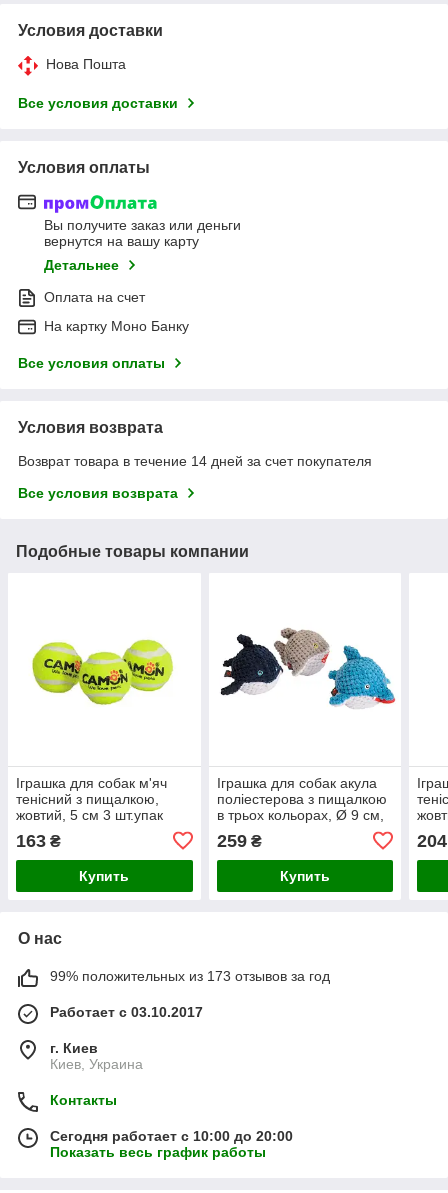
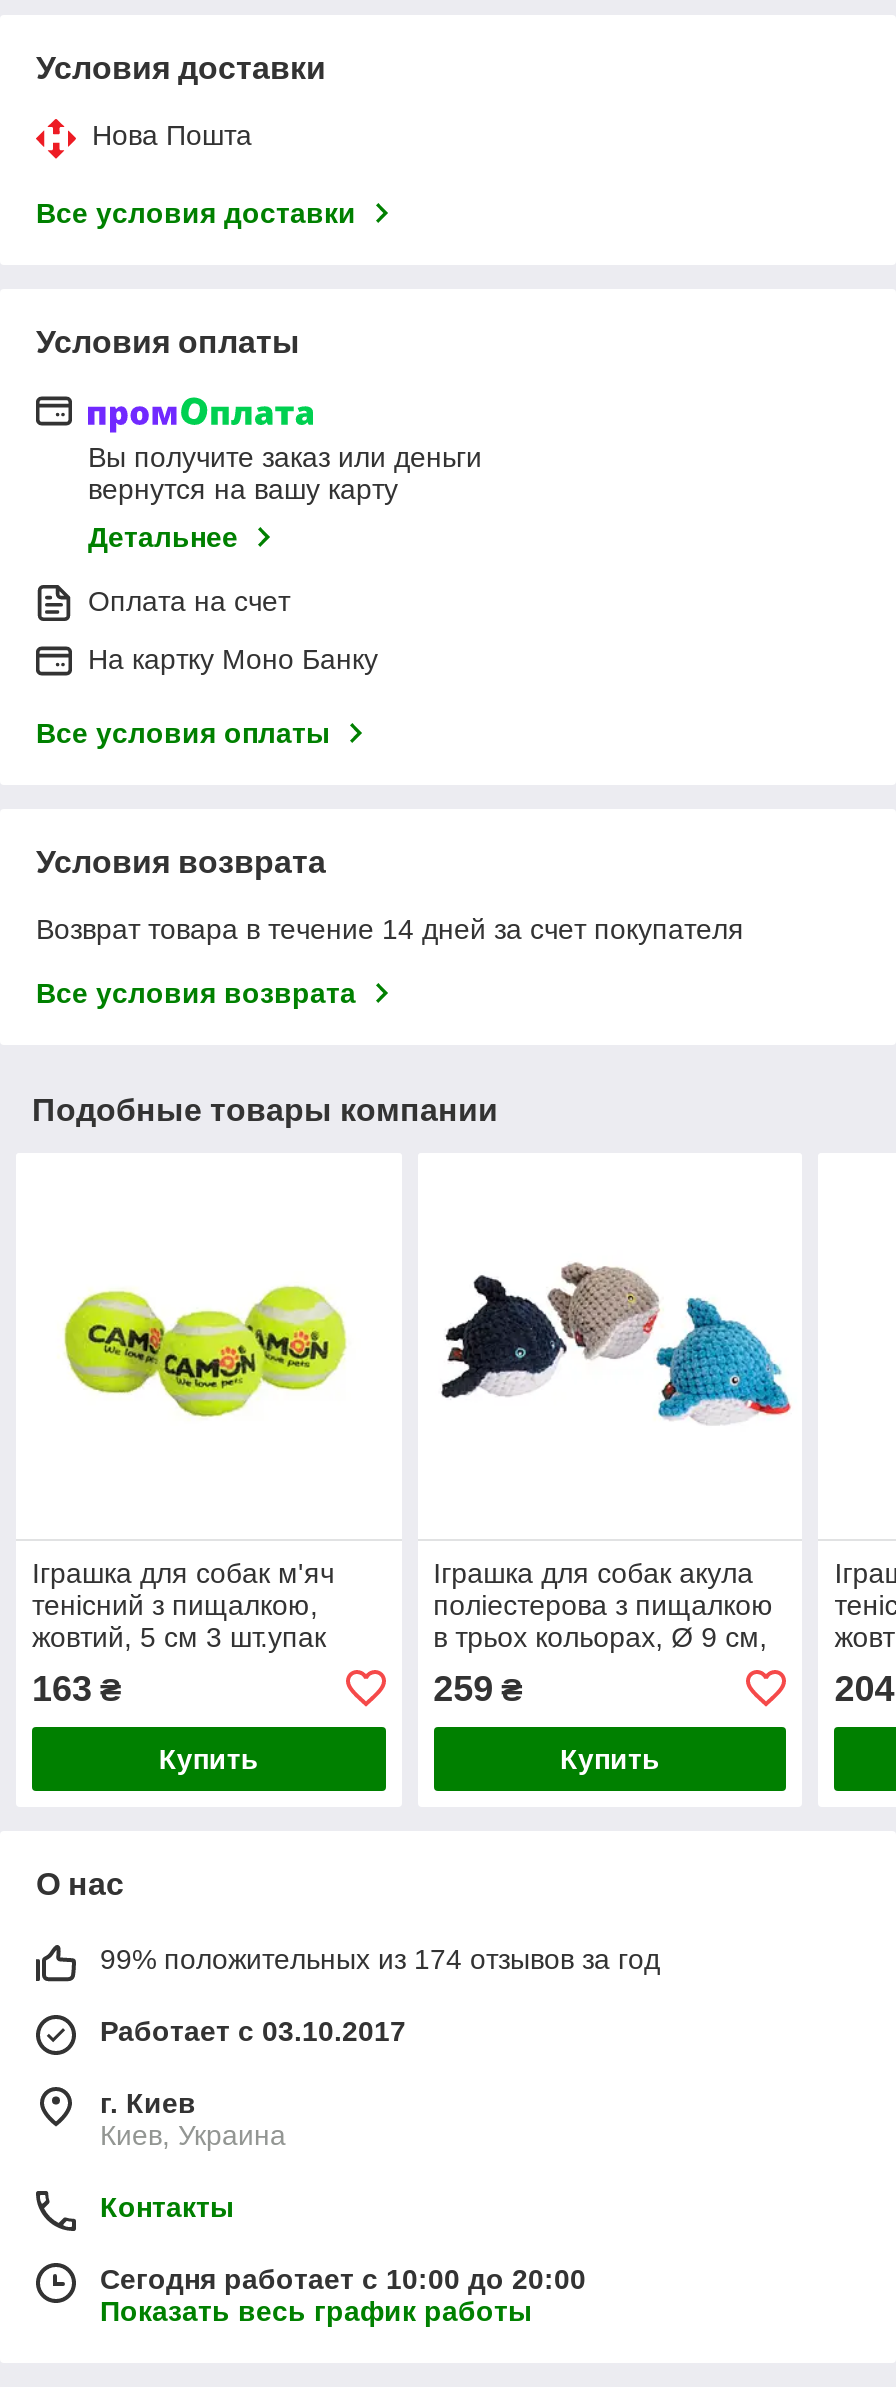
[50,968,330,984] 99% положительных из 173 отзывов за год -> [100,1943,660,1975] 99% положительных из 174 отзывов за год

